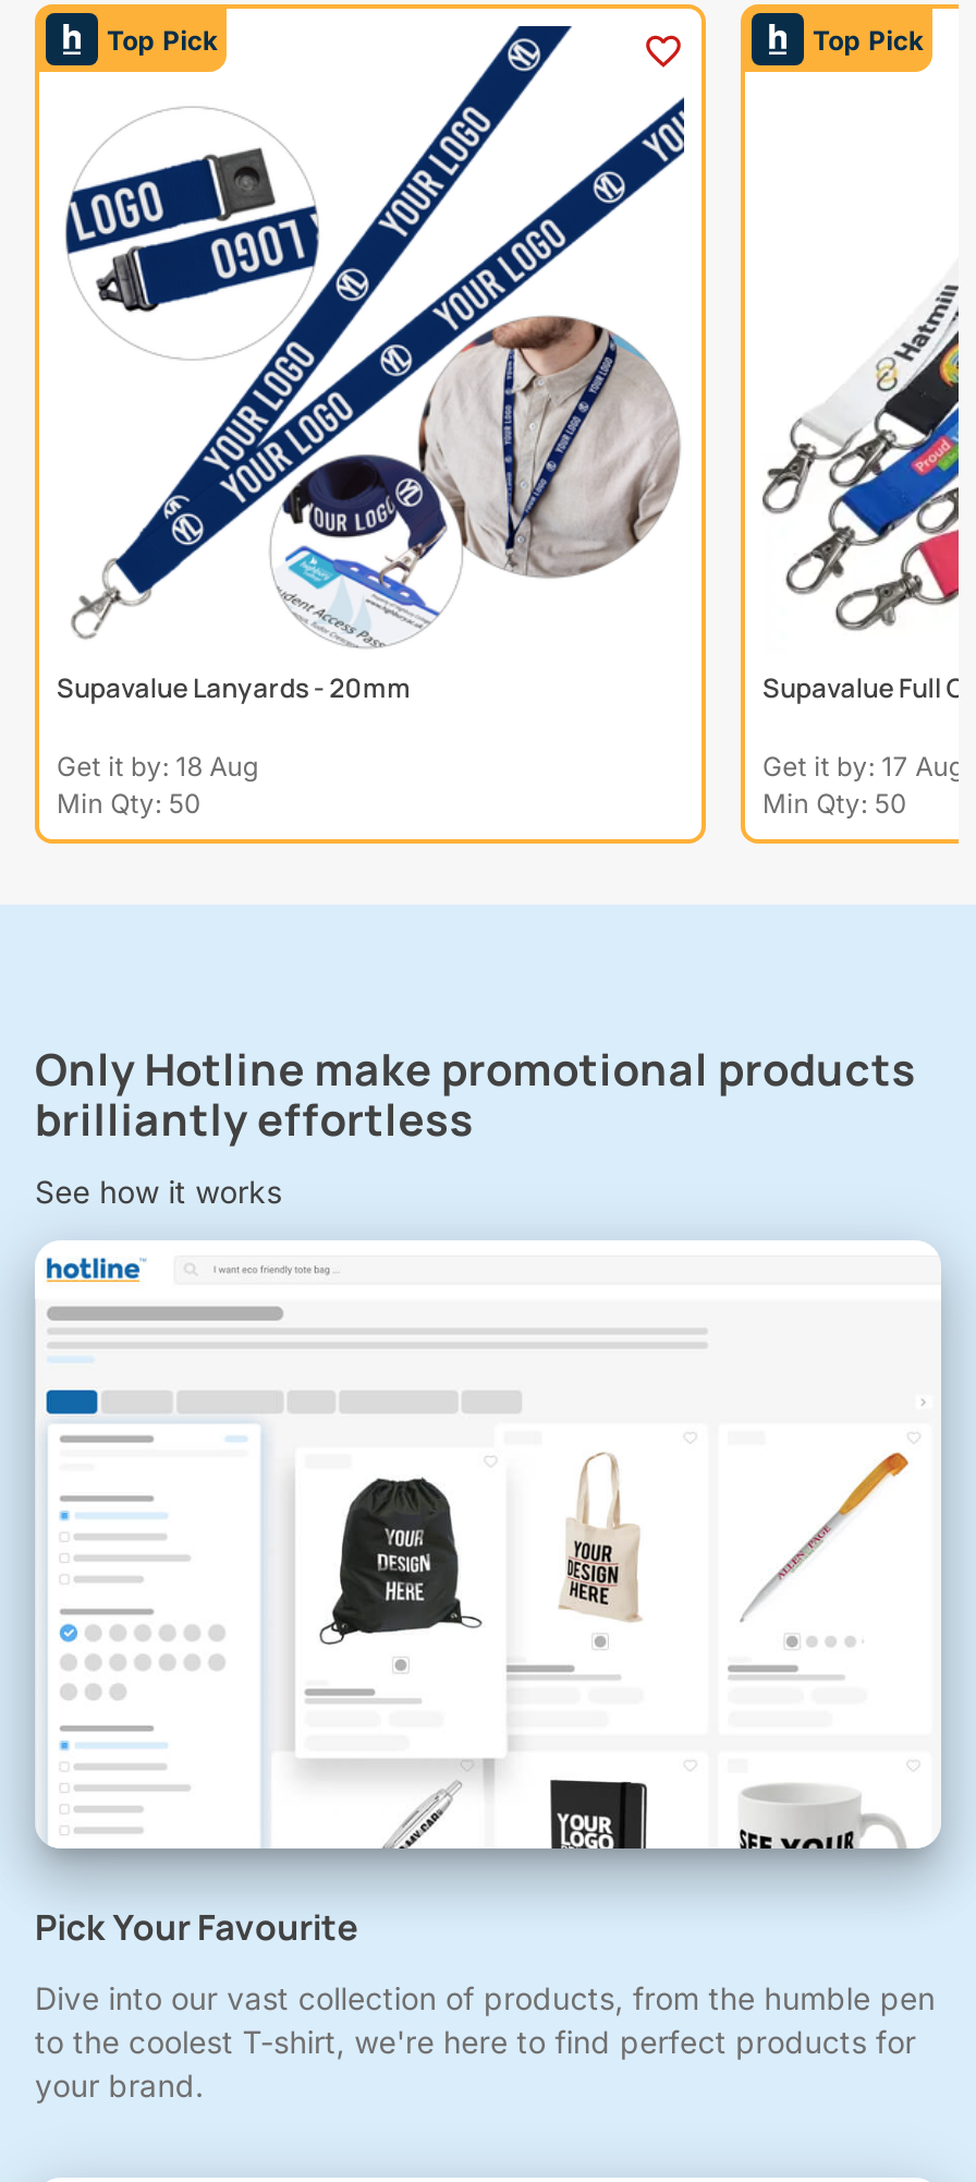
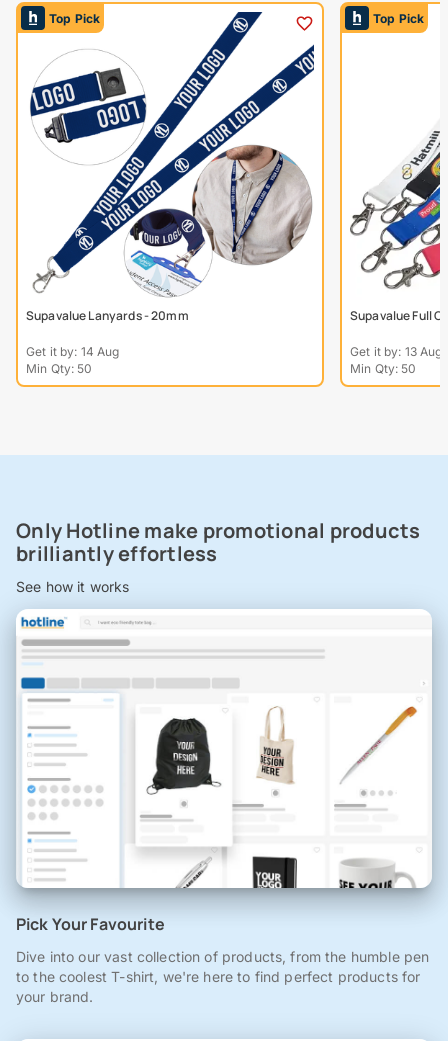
[57,751,258,784] Get it by: 18 Aug -> [26,344,120,359] Get it by: 14 Aug
[762,751,964,784] Get it by: 17 Aug -> [350,344,443,359] Get it by: 13 Aug

